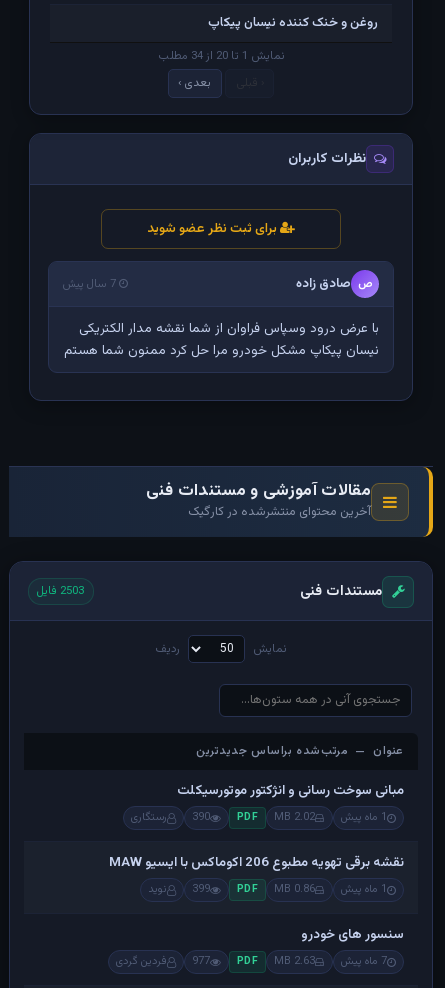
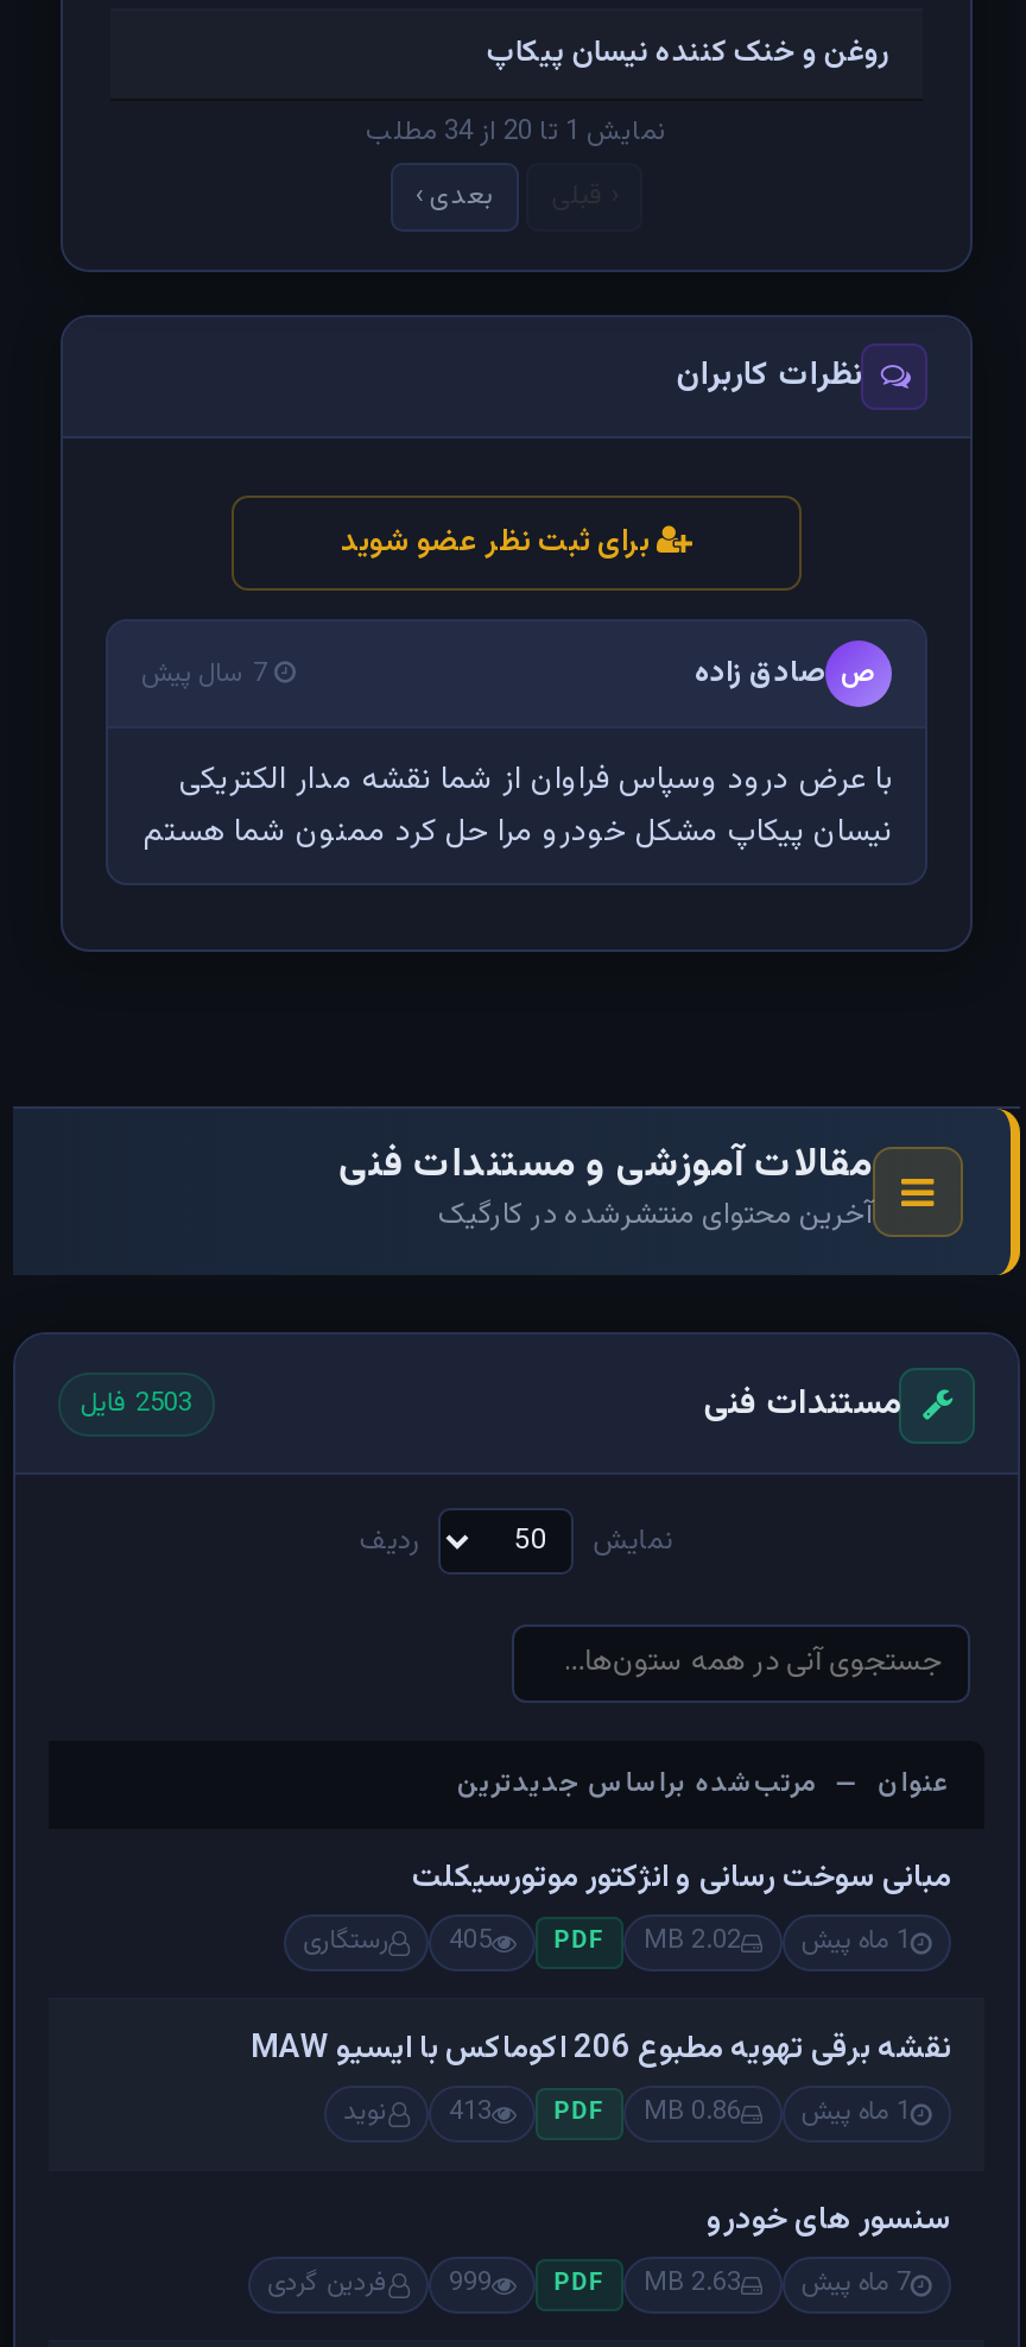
[131,809,258,826] PDF 390 رستگاری -> [303,1921,605,1963] PDF 405 رستگاری
[192,881,210,898] 399 -> [449,2092,492,2133] 413
[116,953,258,970] PDF 977 فردین گردی -> [267,2264,605,2305] PDF 999 فردین گردی

